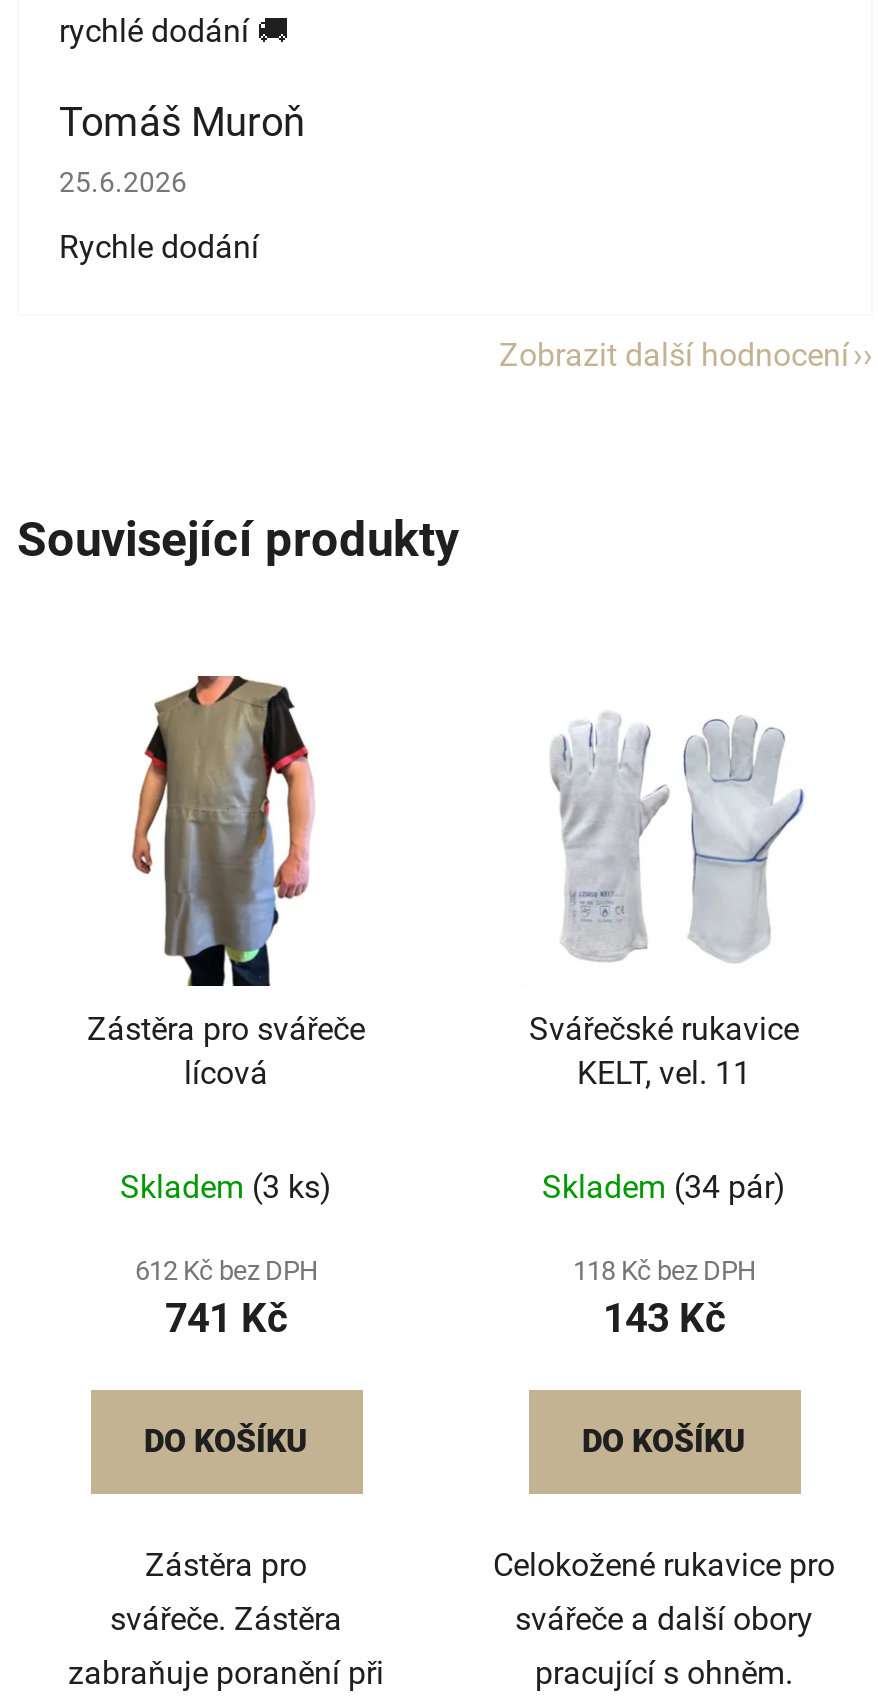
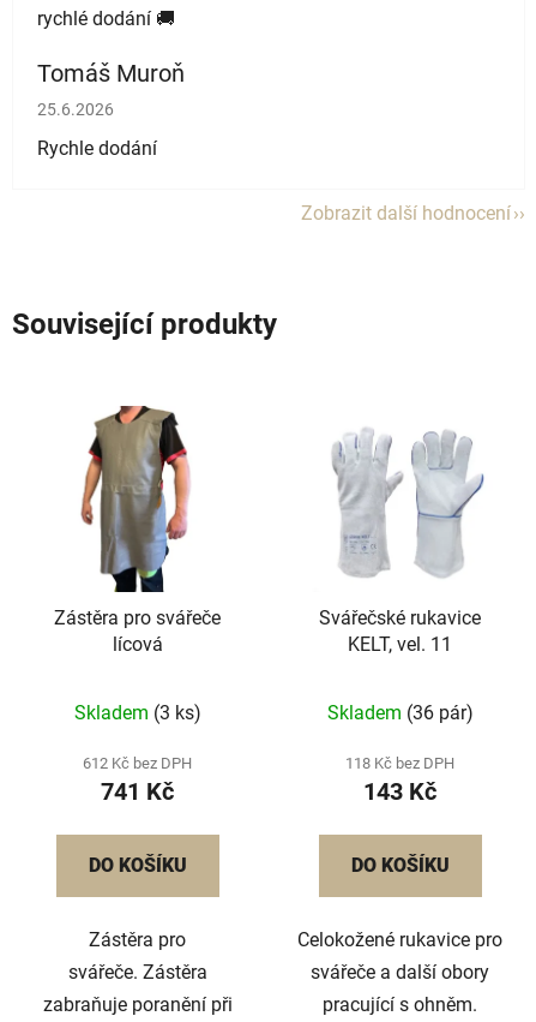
[542,1168,786,1206] Skladem (34 pár) -> [327,702,473,724] Skladem (36 pár)

